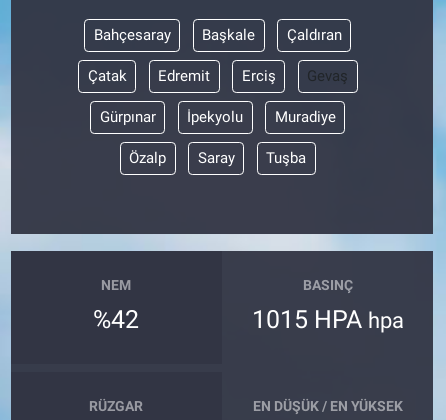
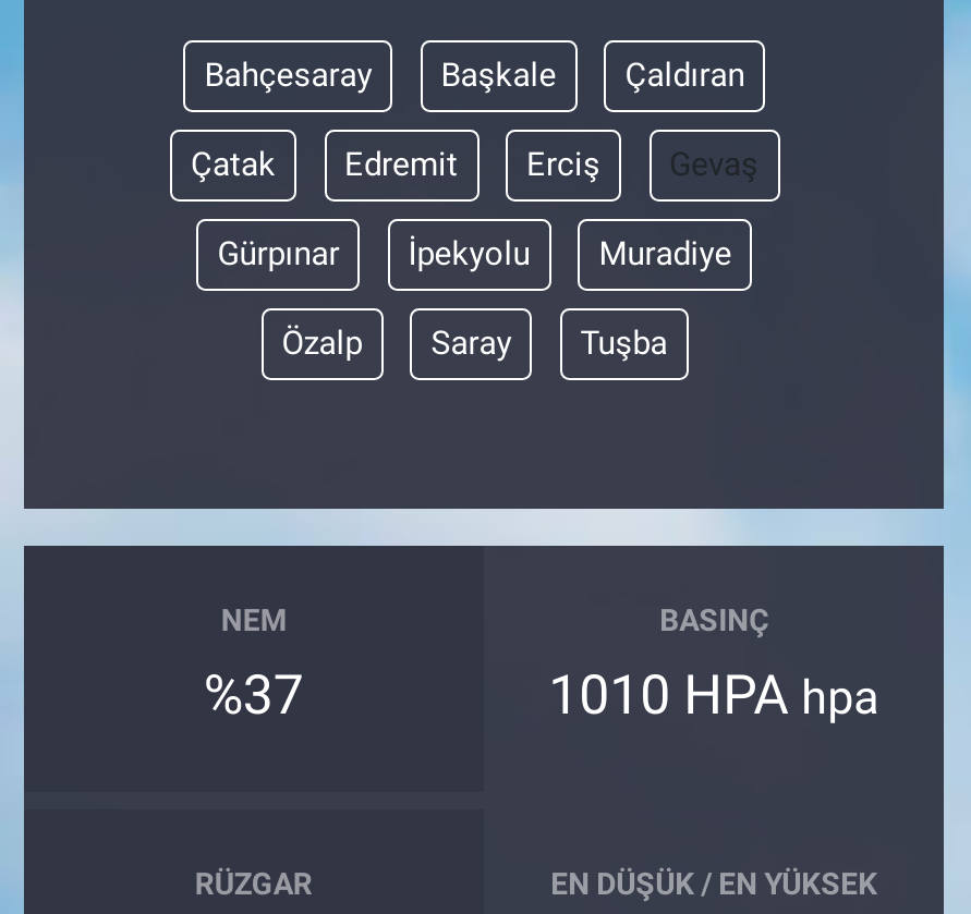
[93,305,139,334] %42 -> [204,664,304,727] %37
[252,305,404,334] 1015 HPA hpa -> [548,664,880,727] 1010 HPA hpa

